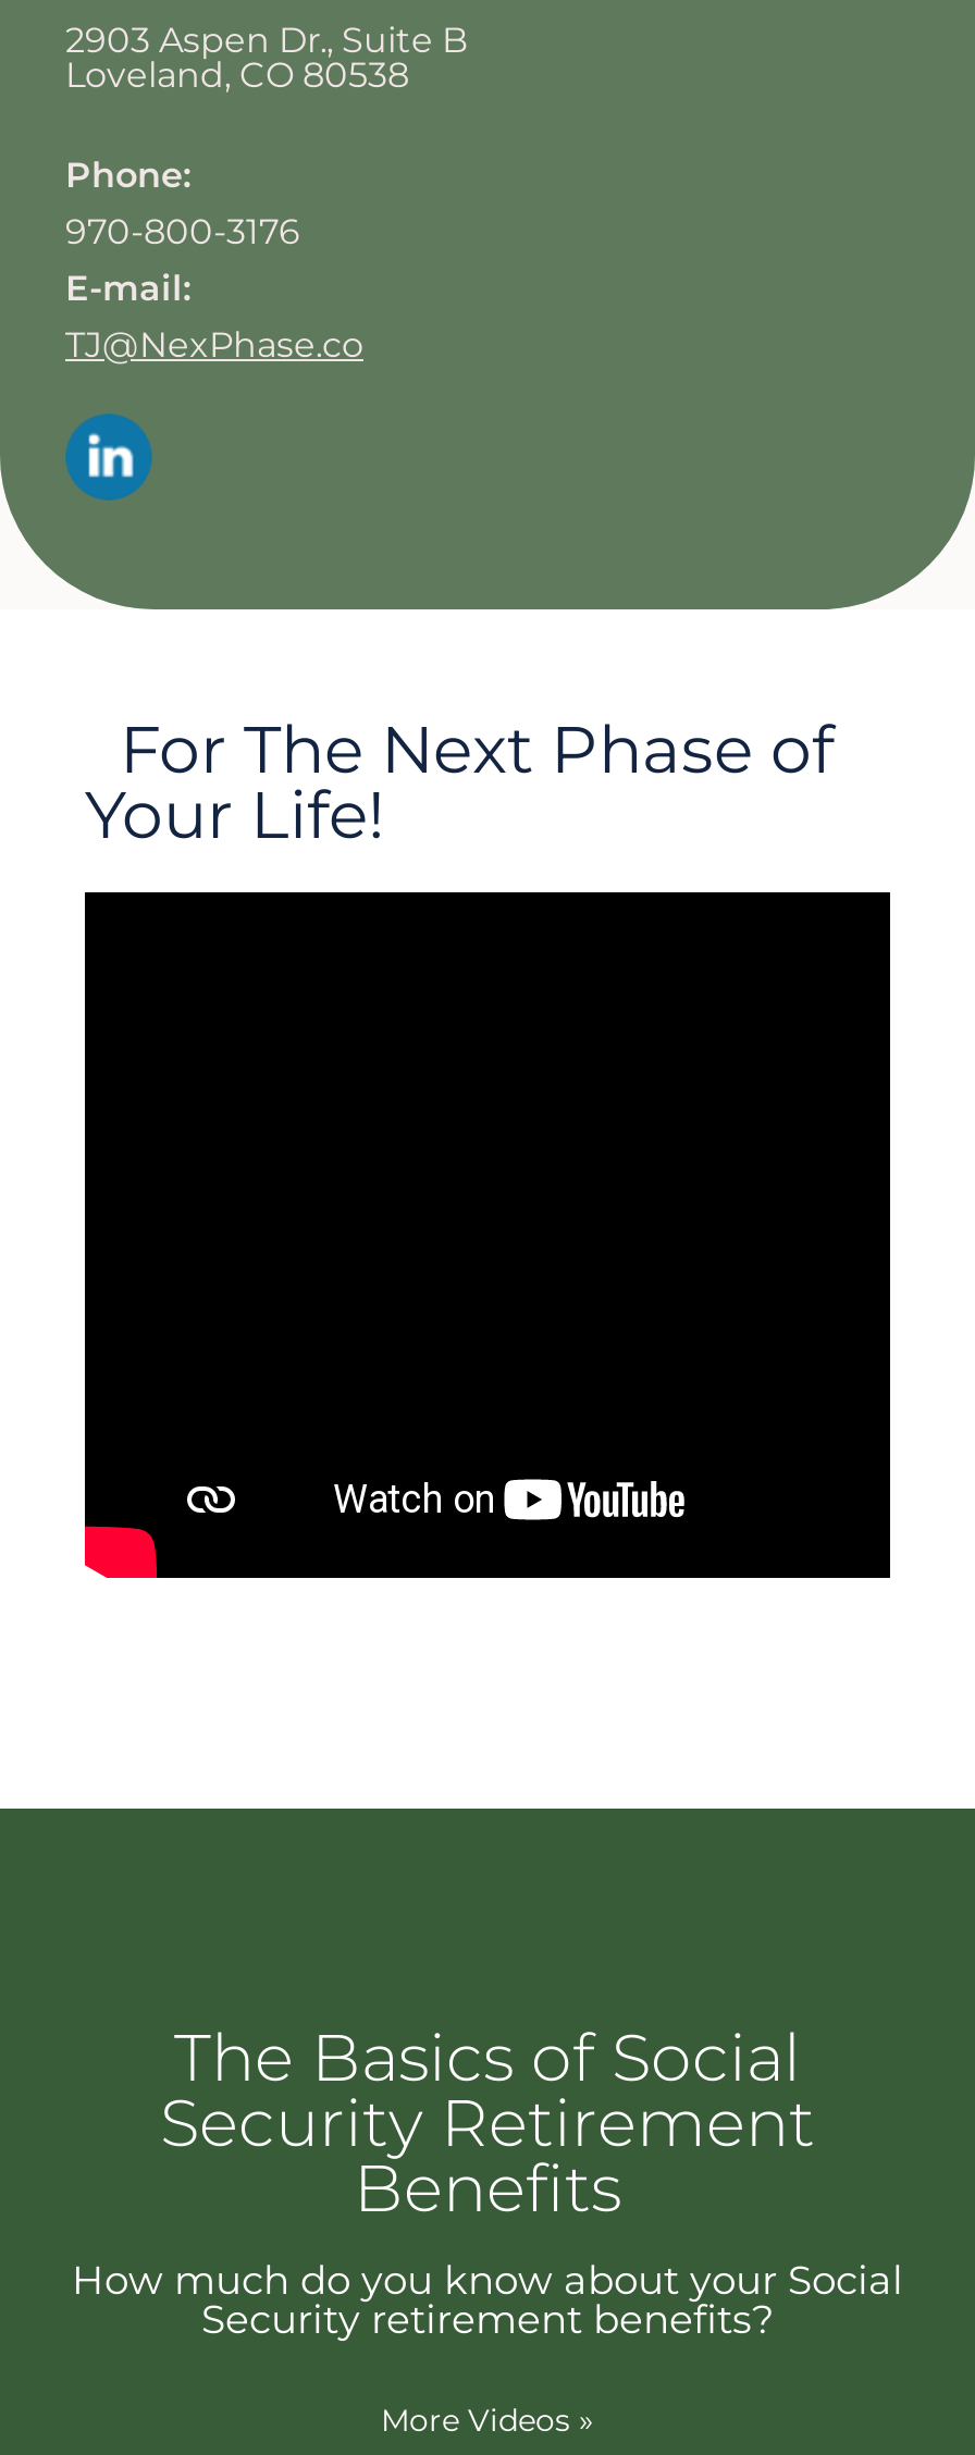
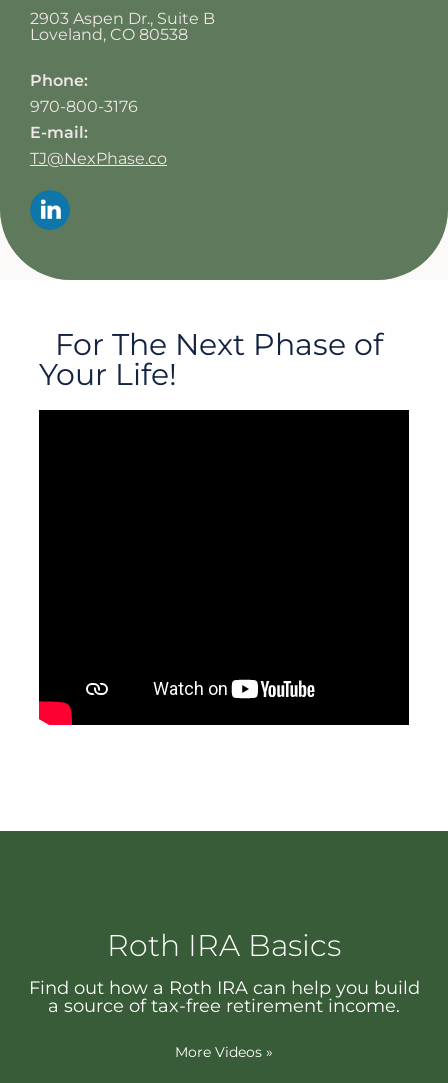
[72,2017,903,2343] The Basics of Social | Security Retirement | Benefits | How much do you know about your Social | Security retirement benefits? -> [28,927,419,1017] Roth IRA Basics | Find out how a Roth IRA can help you build | a source of tax-free retirement income.

